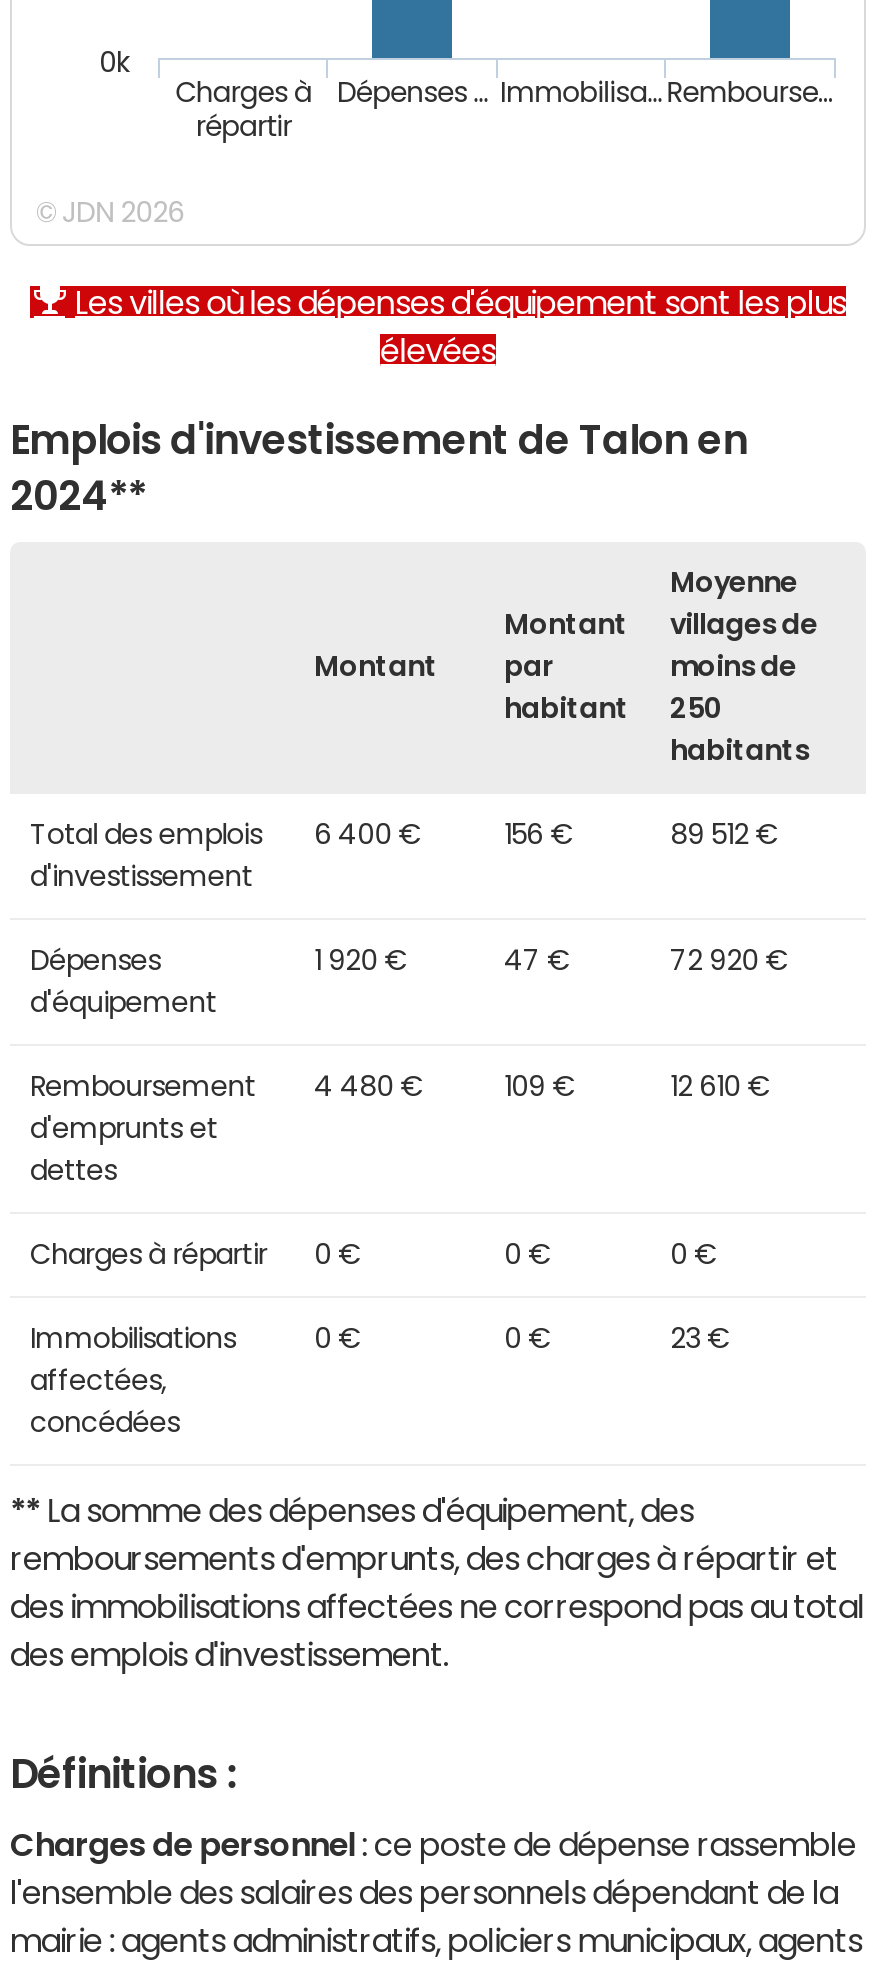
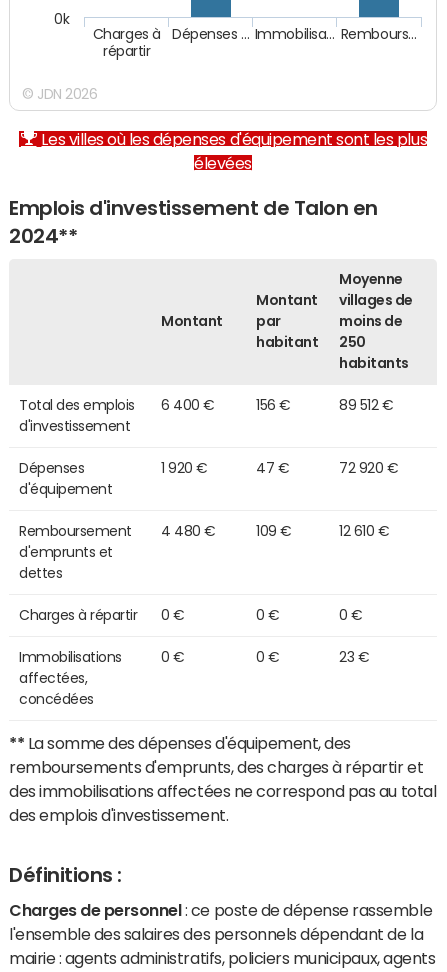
[337,78,833,109] Dépenses … Immobilisa… Rembourse… -> [172,27,417,43] Dépenses … Immobilisa… Rembours…

